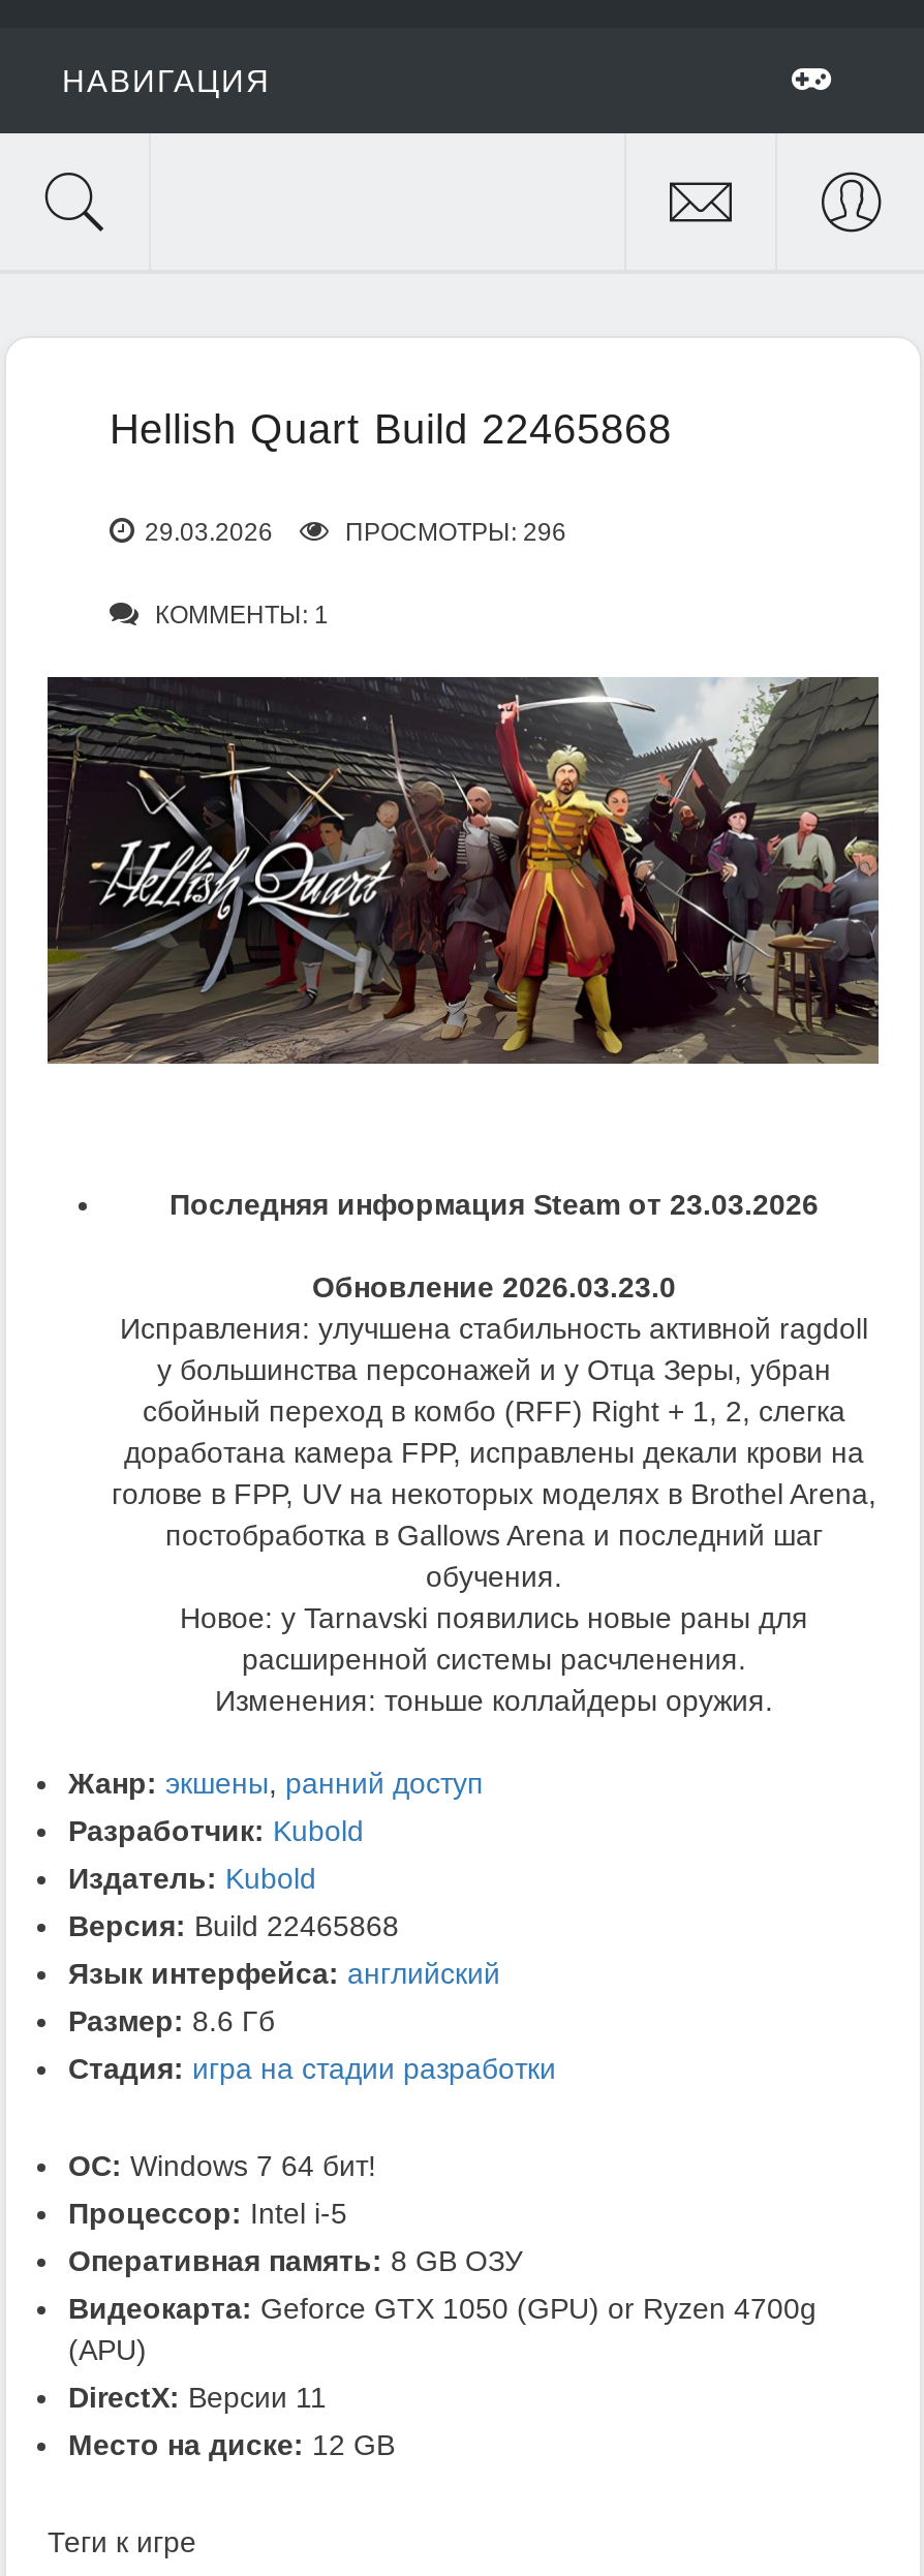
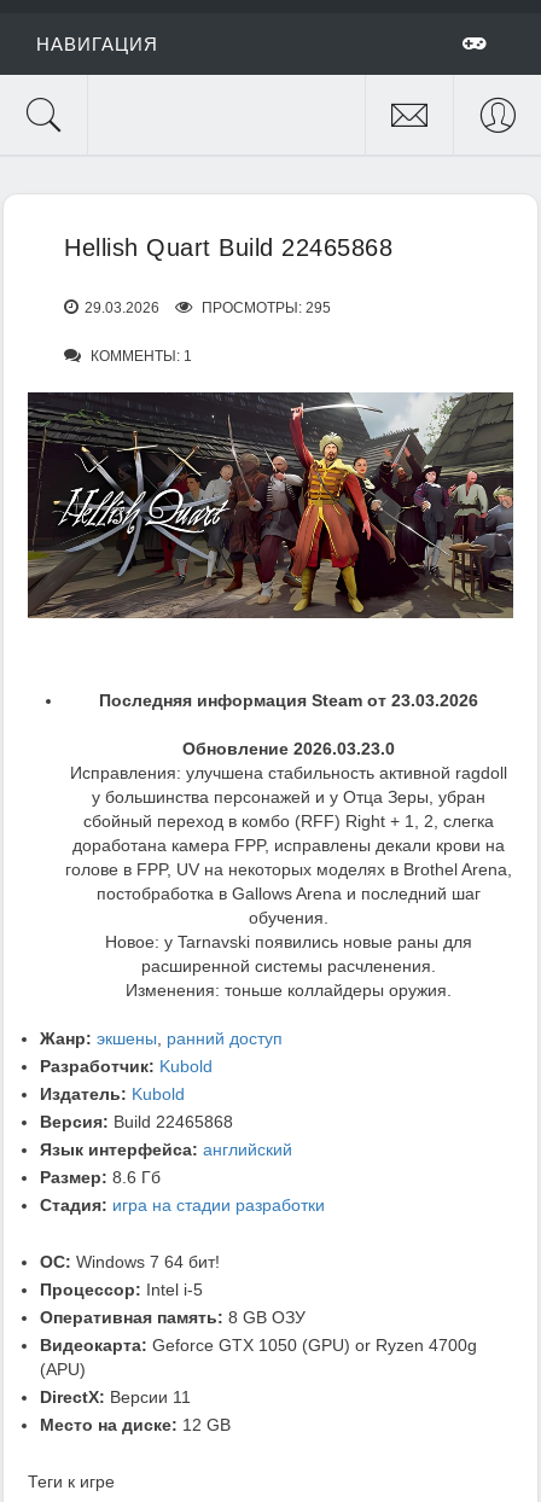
[339,518,566,547] ПРОСМОТРЫ: 296 -> [198,299,331,316] ПРОСМОТРЫ: 295

